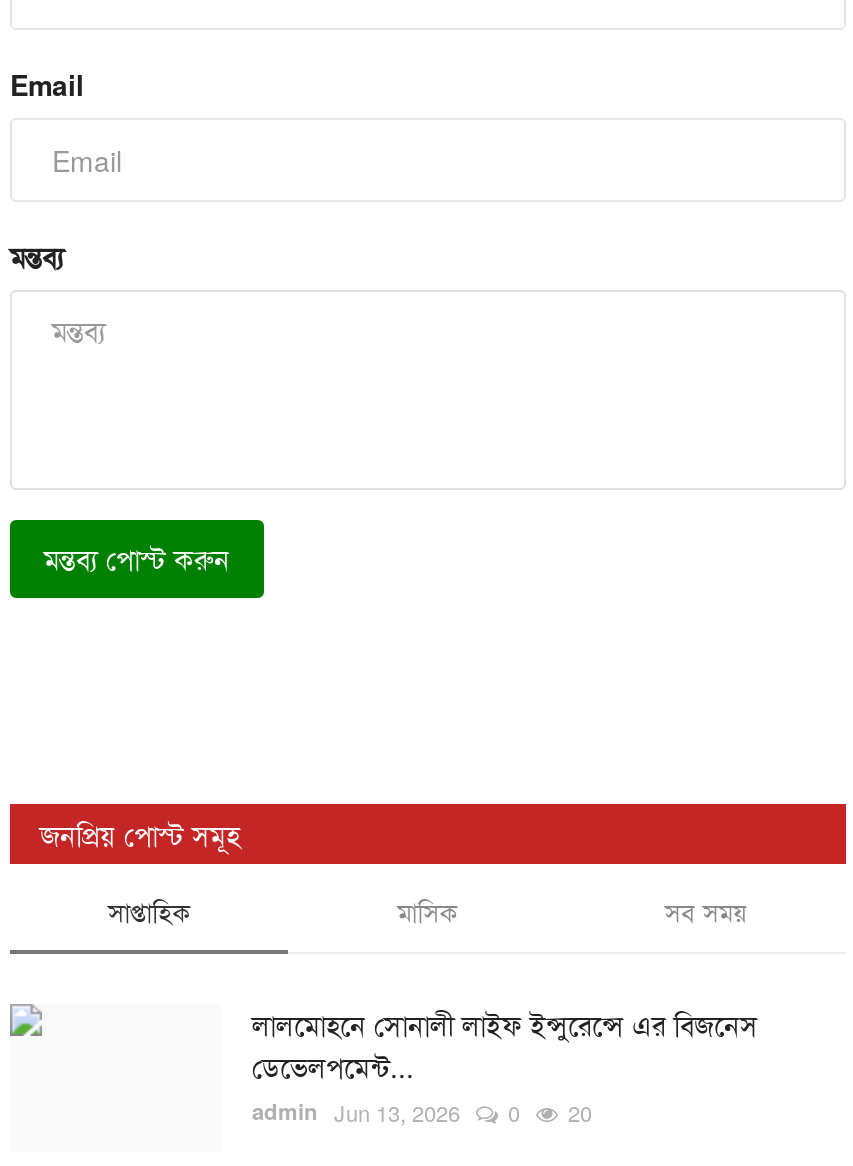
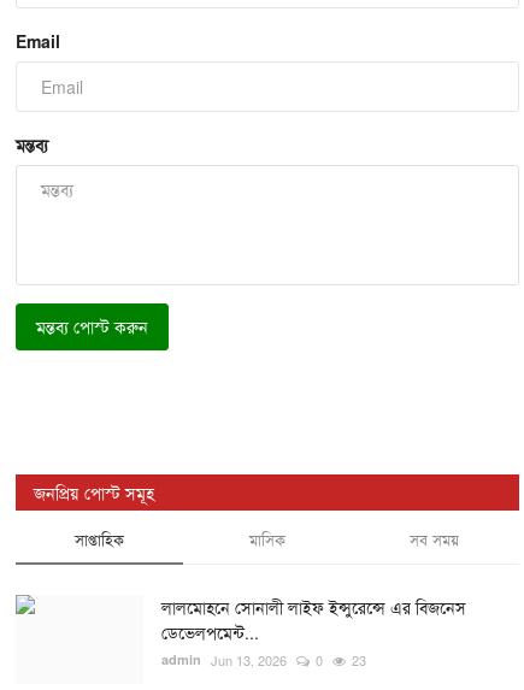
[252,1096,592,1128] admin Jun 13, 2026 0 20 -> [161,651,366,670] admin Jun 13, 2026 0 23

